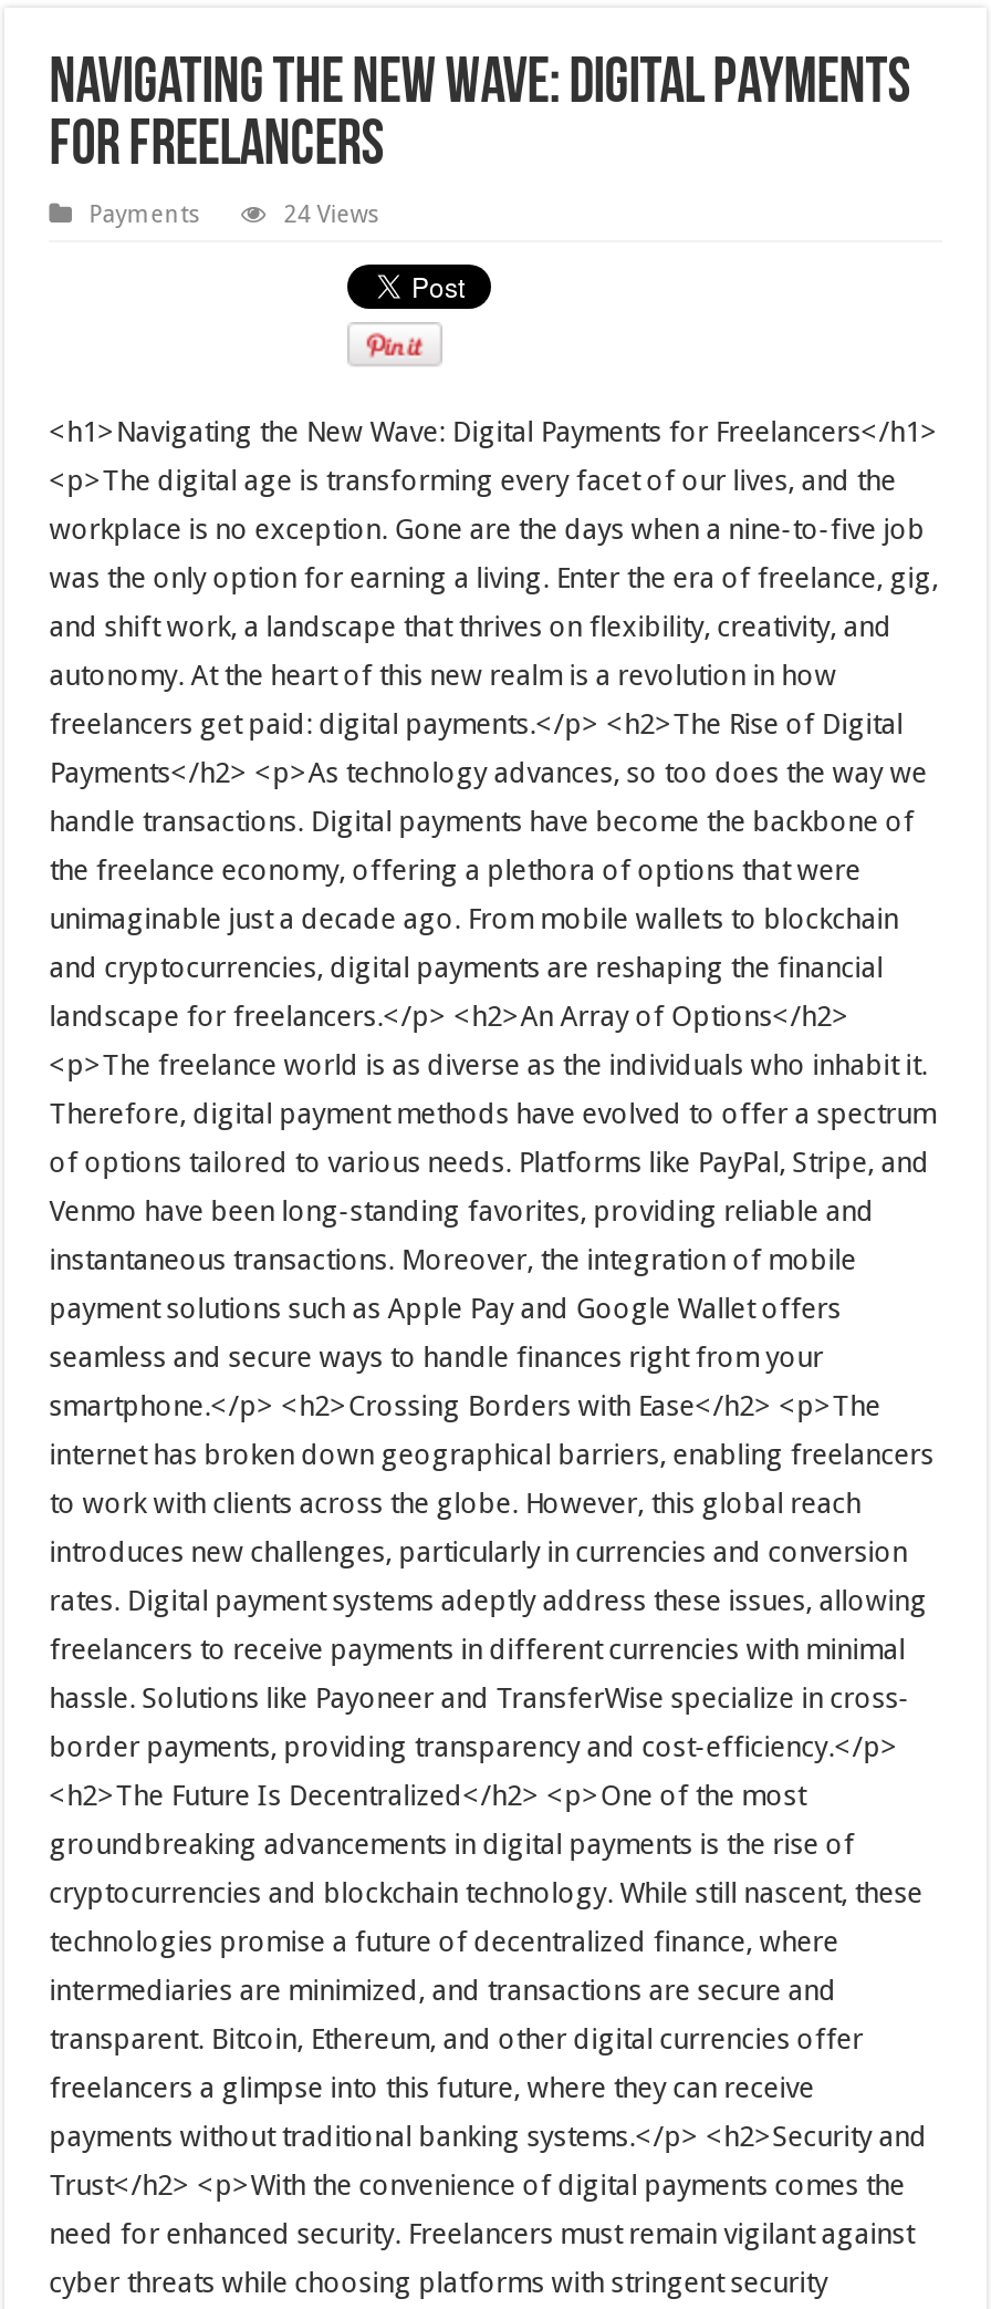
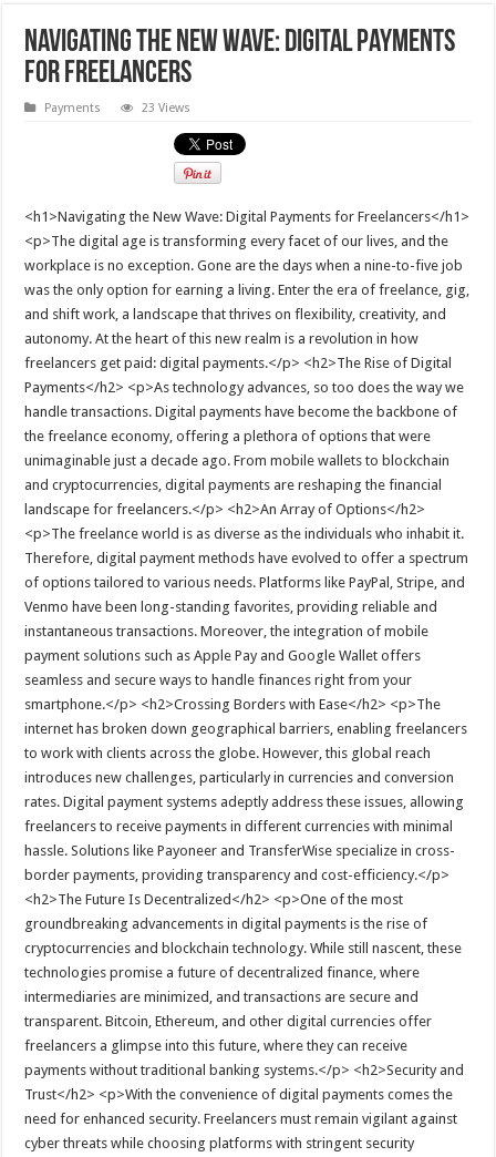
[284,200,381,229] 24 Views -> [142,101,191,115] 23 Views

